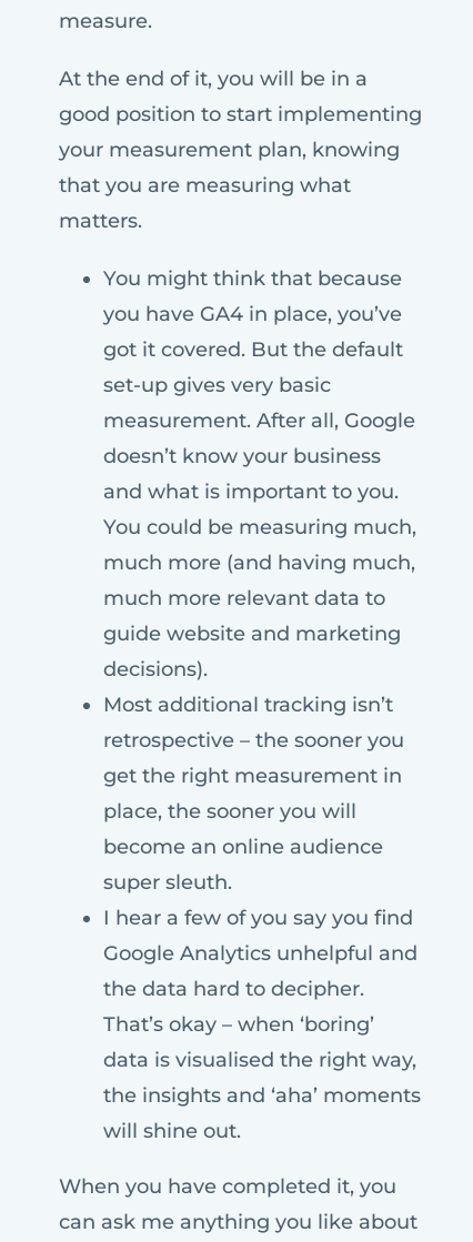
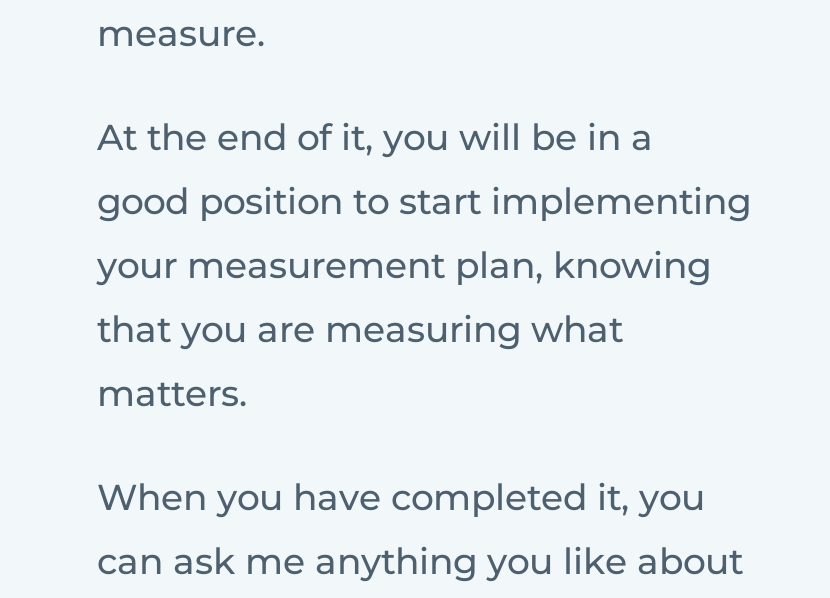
[103,266,421,1143] You might think that because | you have GA4 in place, you’ve | got it covered. But the default | set-up gives very basic | measurement. After all, Google | doesn’t know your business | and what is important to you. | You could be measuring much, | much more (and having much, | much more relevant data to | guide website and marketing | decisions). | Most additional tracking isn’t | retrospective – the sooner you | get the right measurement in | place, the sooner you will | become an online audience | super sleuth. | I hear a few of you say you find | Google Analytics unhelpful and | the data hard to decipher. | That’s okay – when ‘boring’ | data is visualised the right way, | the insights and ‘aha’ moments | will shine out. -> none

